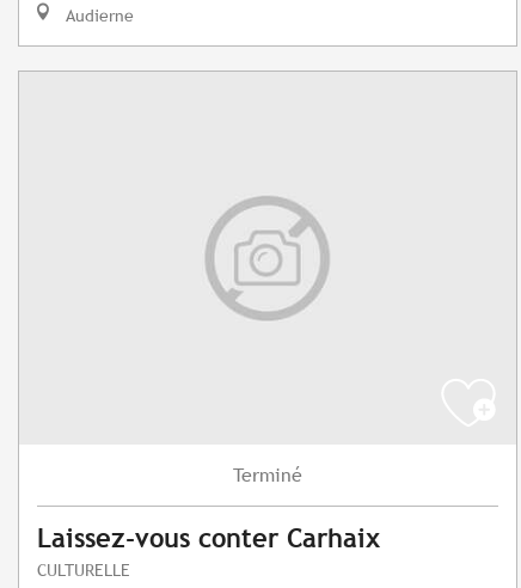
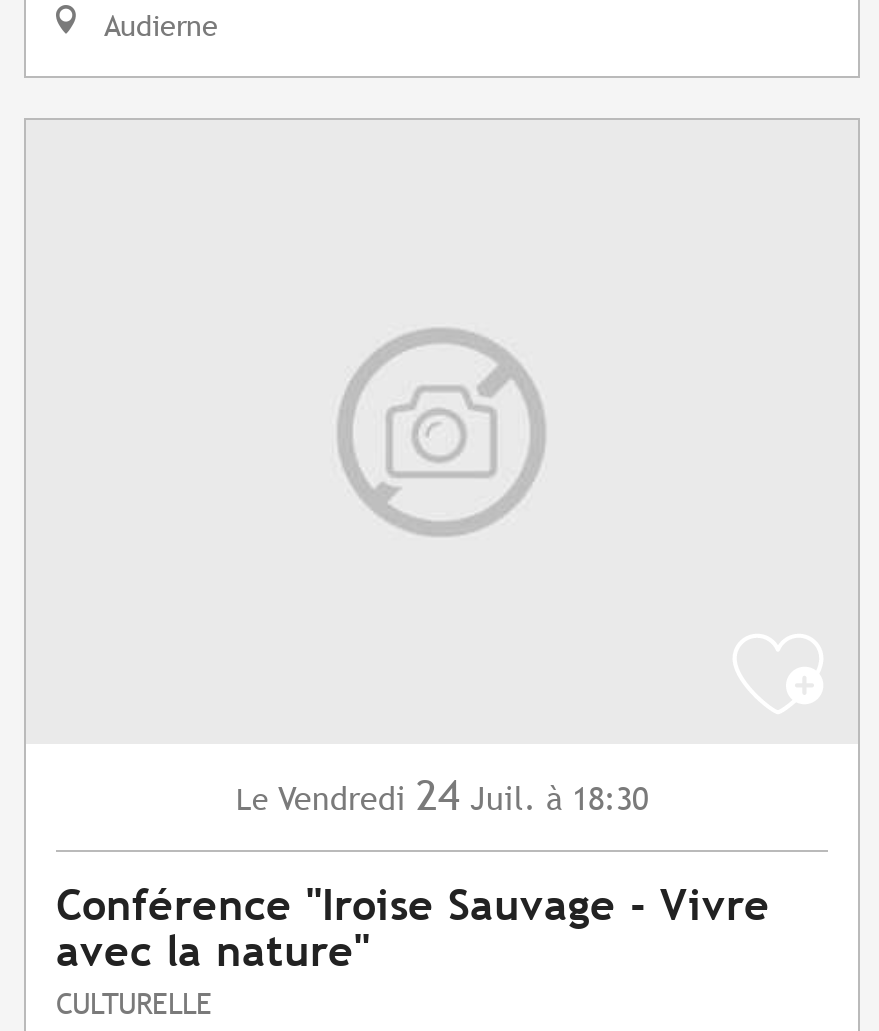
[233,464,302,487] Terminé -> [236,771,648,821] Le Vendredi 24 Juil. à 18:30
[37,524,380,554] Laissez-vous conter Carhaix -> [56,881,770,977] Conférence "Iroise Sauvage - Vivre | avec la nature"

